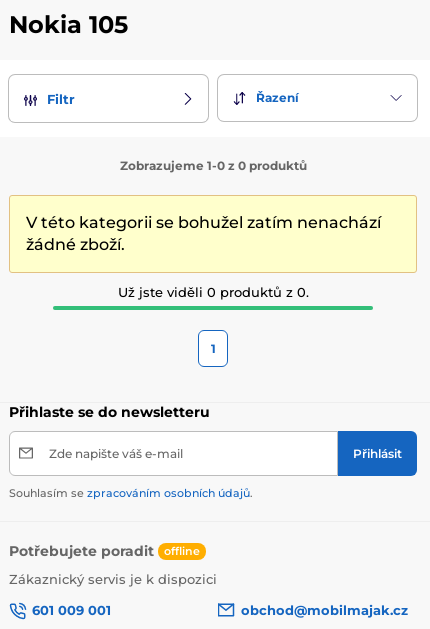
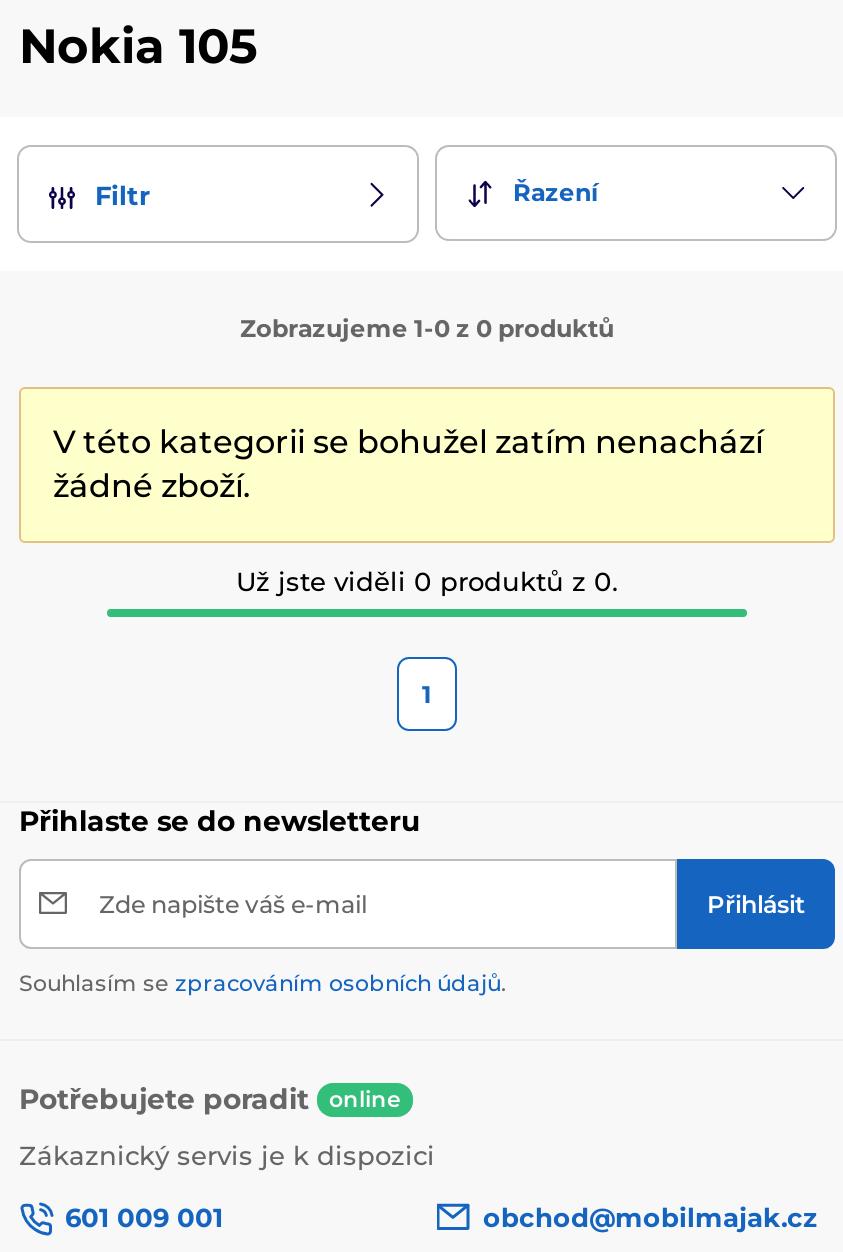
[9,541,200,559] Potřebujete poradit offline -> [19,1080,401,1116] Potřebujete poradit online

